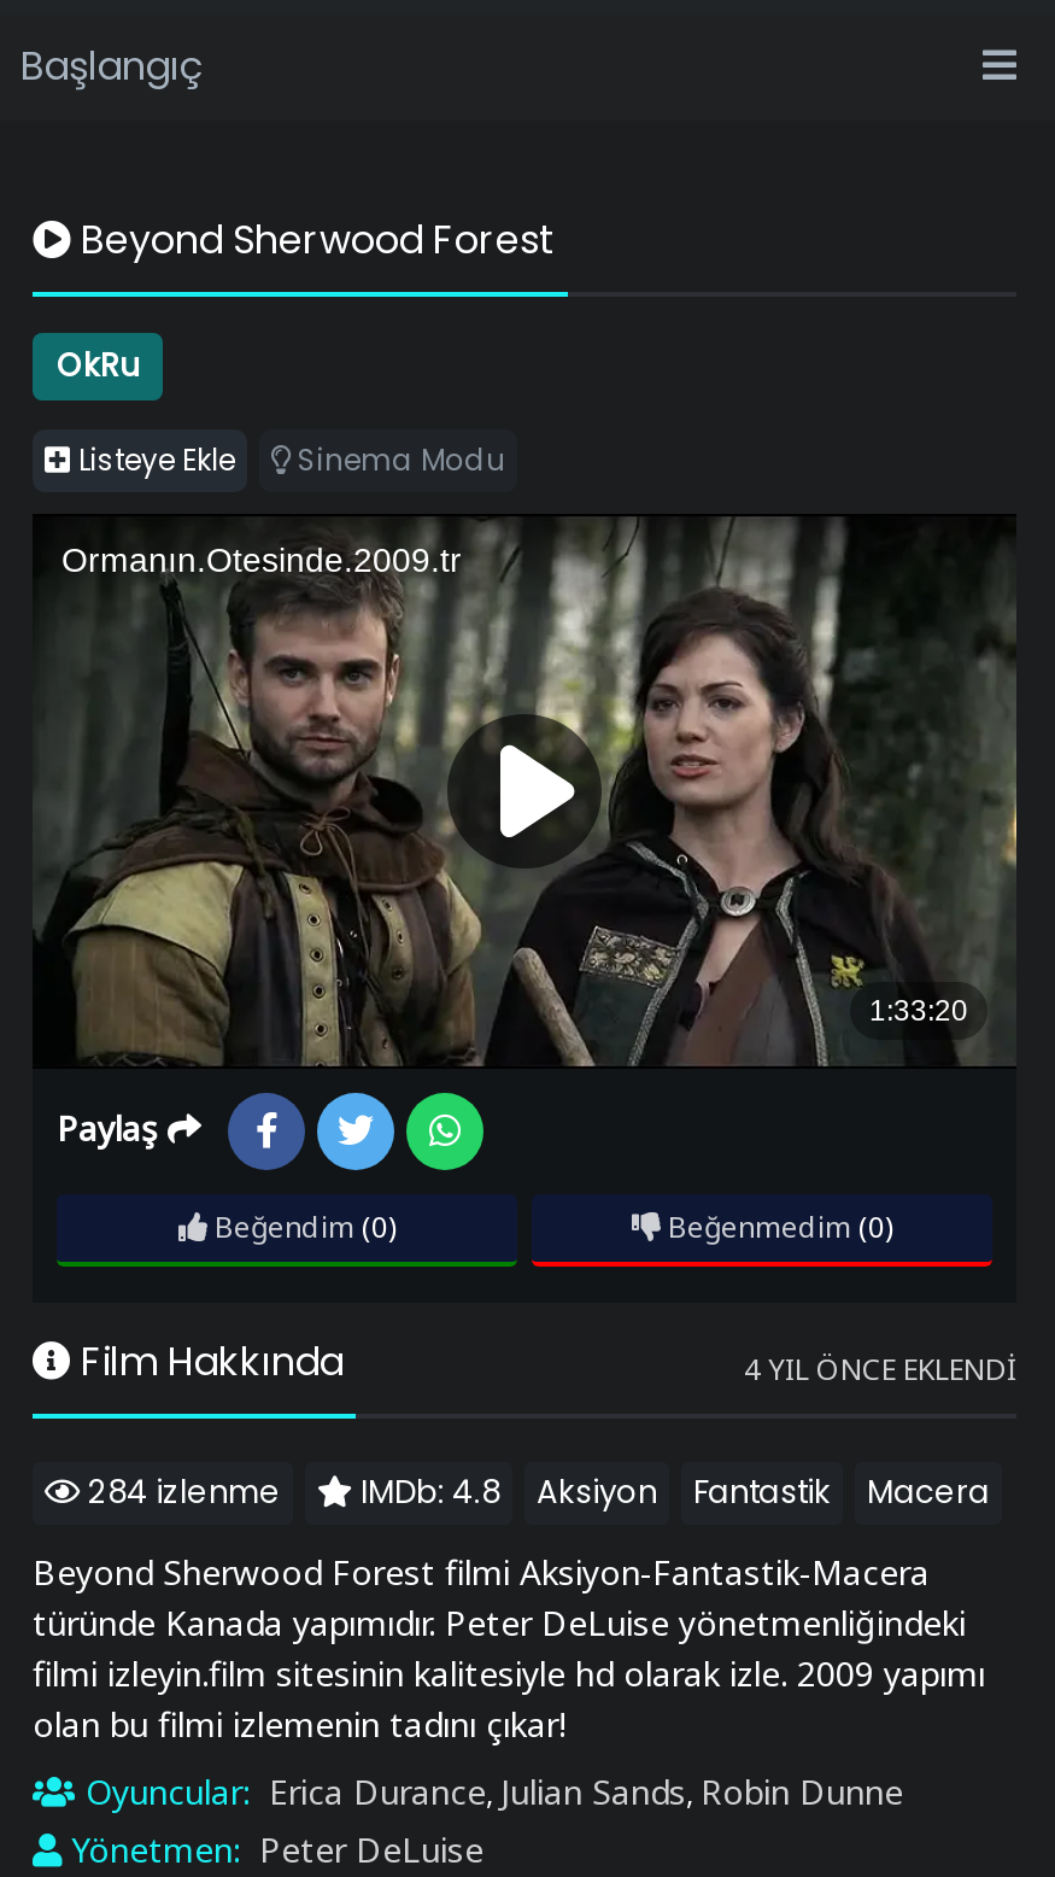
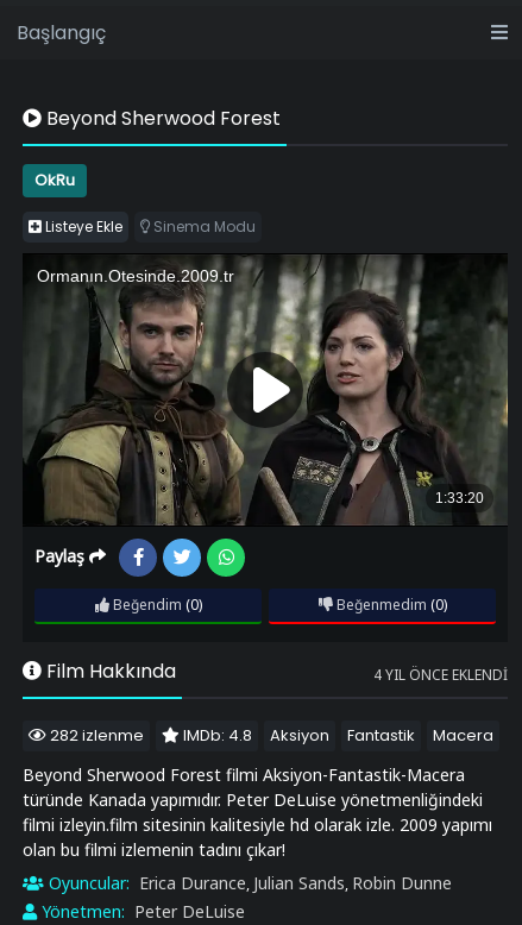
[81,1468,990,1514] 284 izlenme IMDb: 4.8 Aksiyon Fantastik Macera -> [46,723,493,746] 282 izlenme IMDb: 4.8 Aksiyon Fantastik Macera

